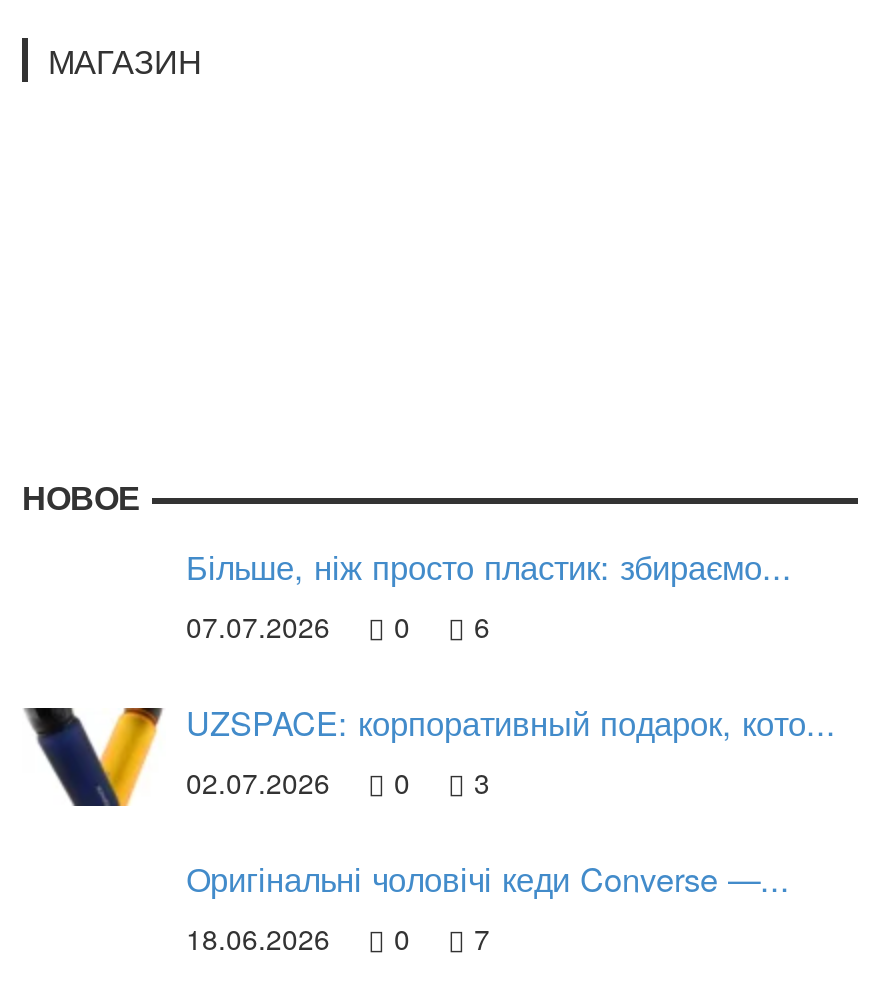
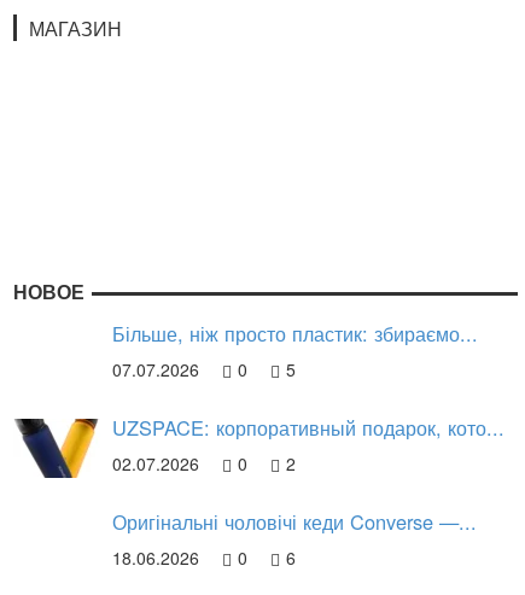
[186,607,490,647] 07.07.2026 0 6 -> [112,358,296,382] 07.07.2026 0 5
[186,763,490,803] 02.07.2026 0 3 -> [112,452,296,476] 02.07.2026 0 2
[186,919,490,959] 18.06.2026 0 7 -> [112,546,296,570] 18.06.2026 0 6

